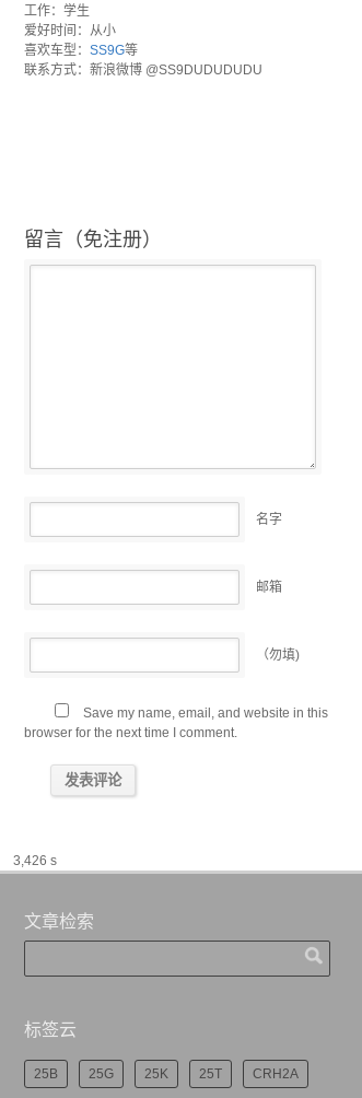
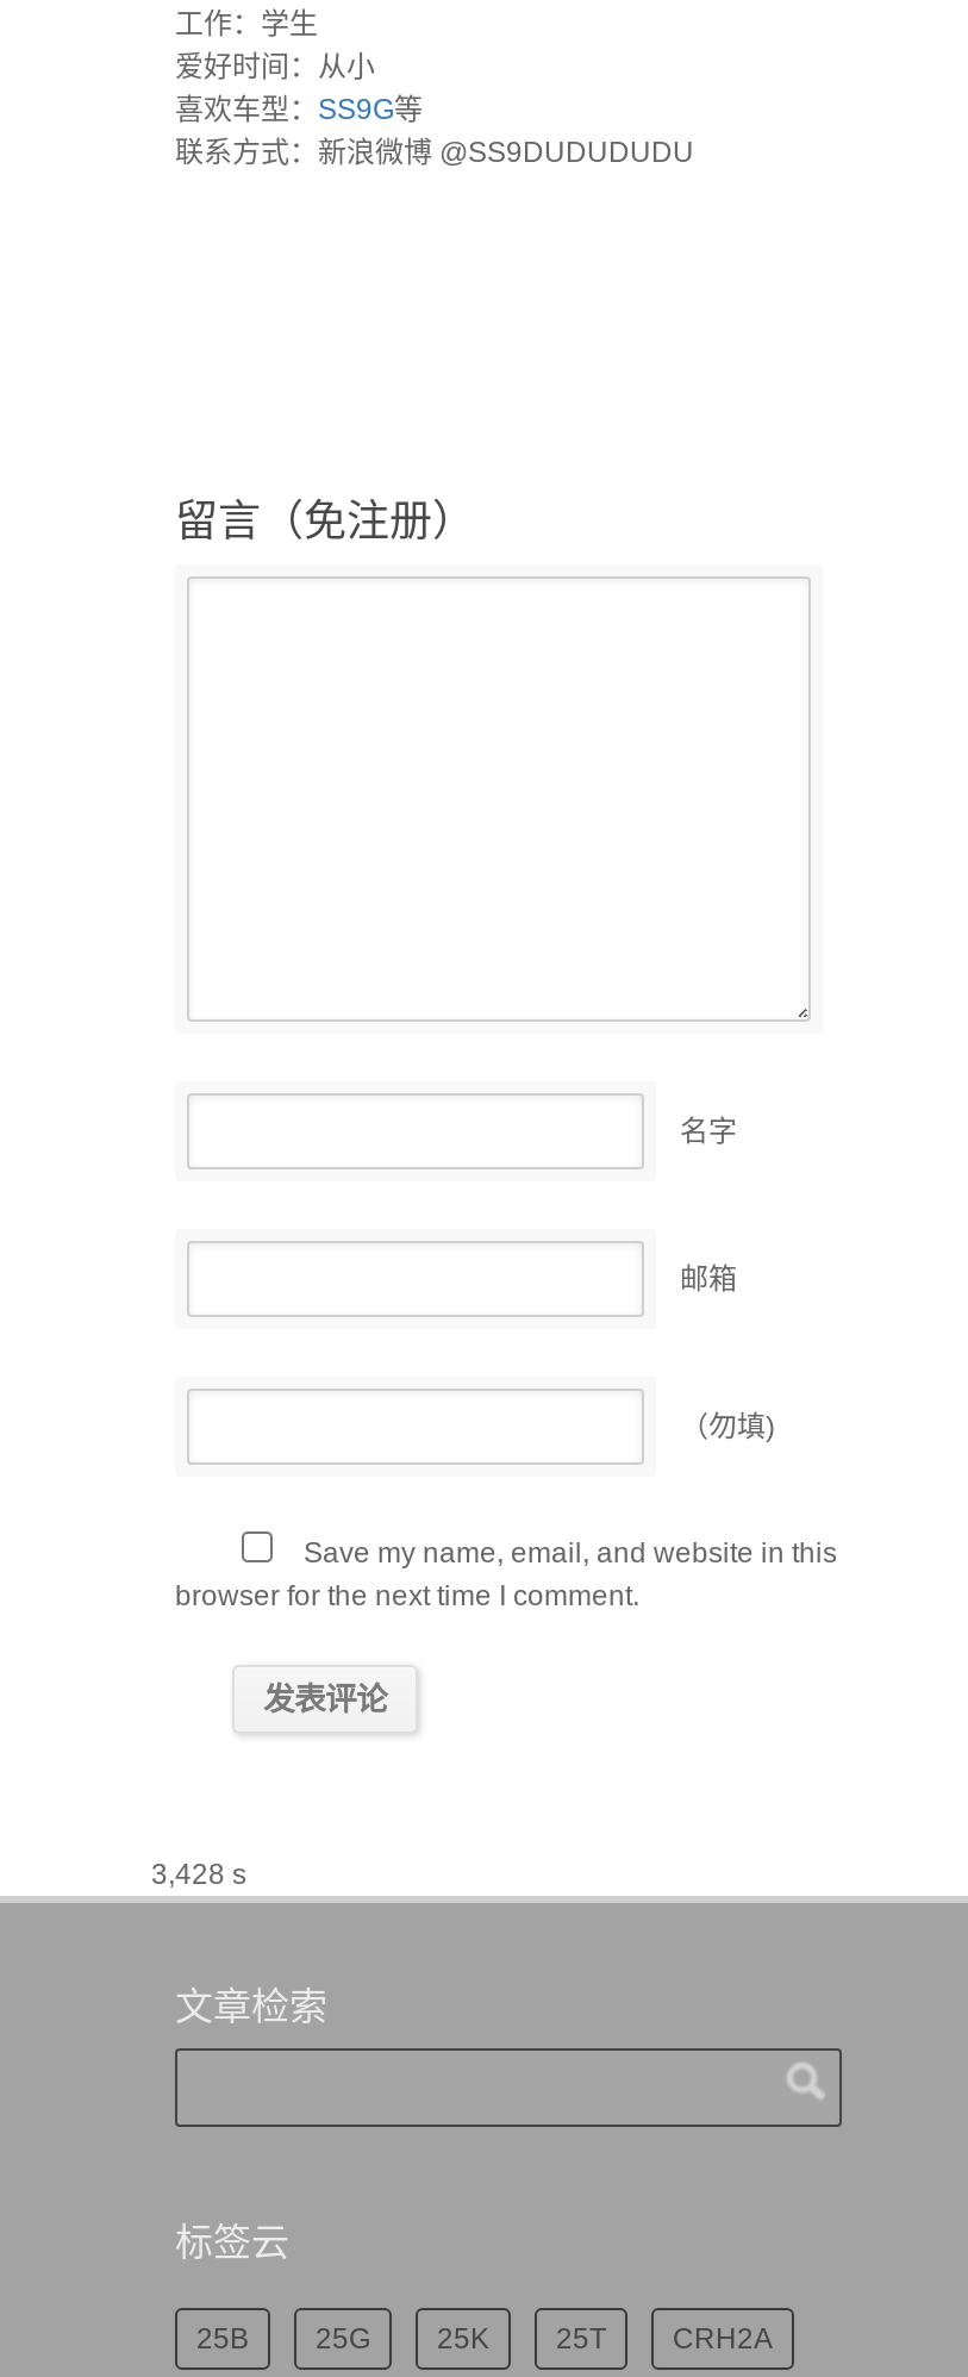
[13,853,57,868] 3,426 s -> [151,1857,246,1890] 3,428 s

